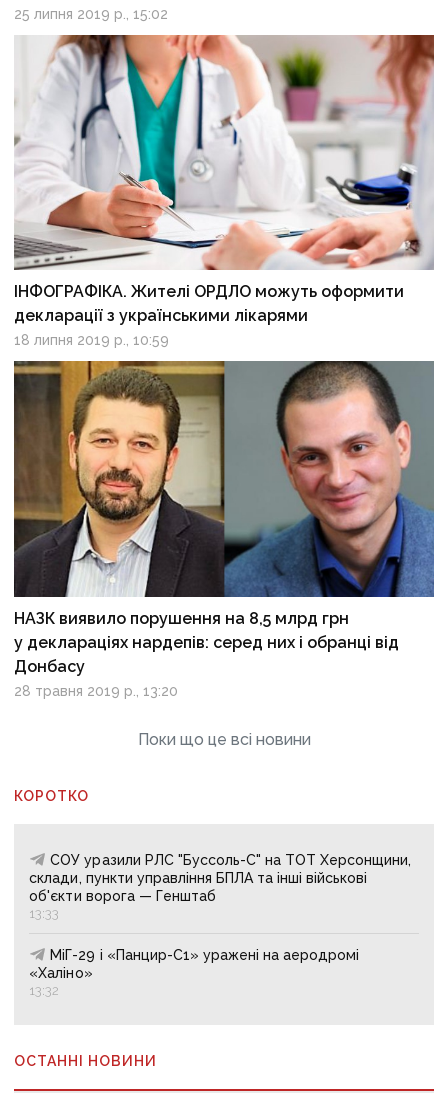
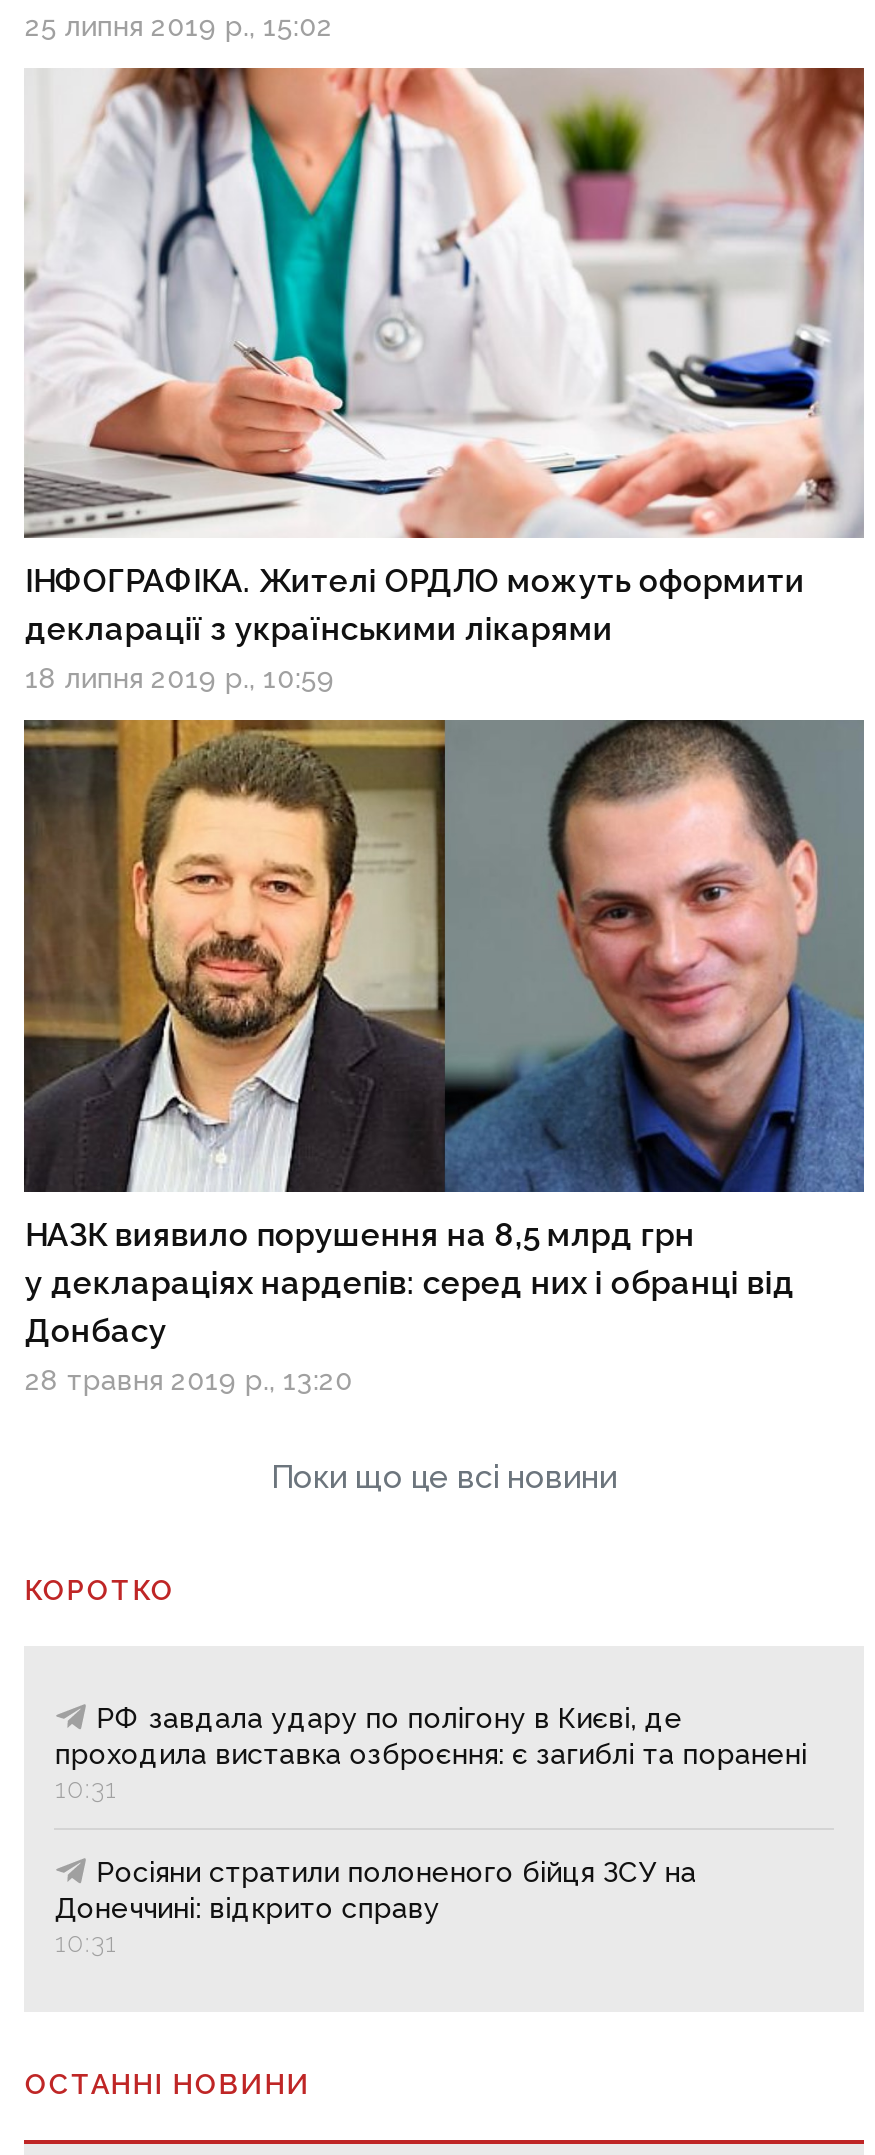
[29,852,411,921] СОУ уразили РЛС "Буссоль-С" на ТОТ Херсонщини, | склади, пункти управління БПЛА та інші військові | об'єкти ворога — Генштаб | 13:33 -> [55,1702,807,1804] РФ завдала удару по полігону в Києві, де | проходила виставка озброєння: є загиблі та поранені | 10:31
[29,947,359,998] МіГ-29 і «Панцир-С1» уражені на аеродромі | «Халіно» | 13:32 -> [55,1856,696,1958] Росіяни стратили полоненого бійця ЗСУ на | Донеччині: відкрито справу | 10:31

